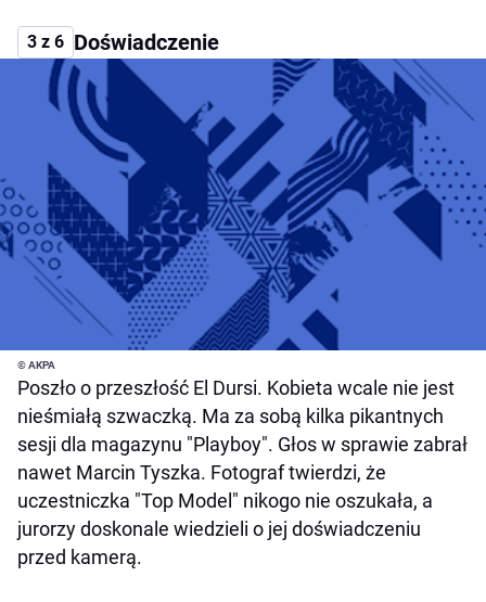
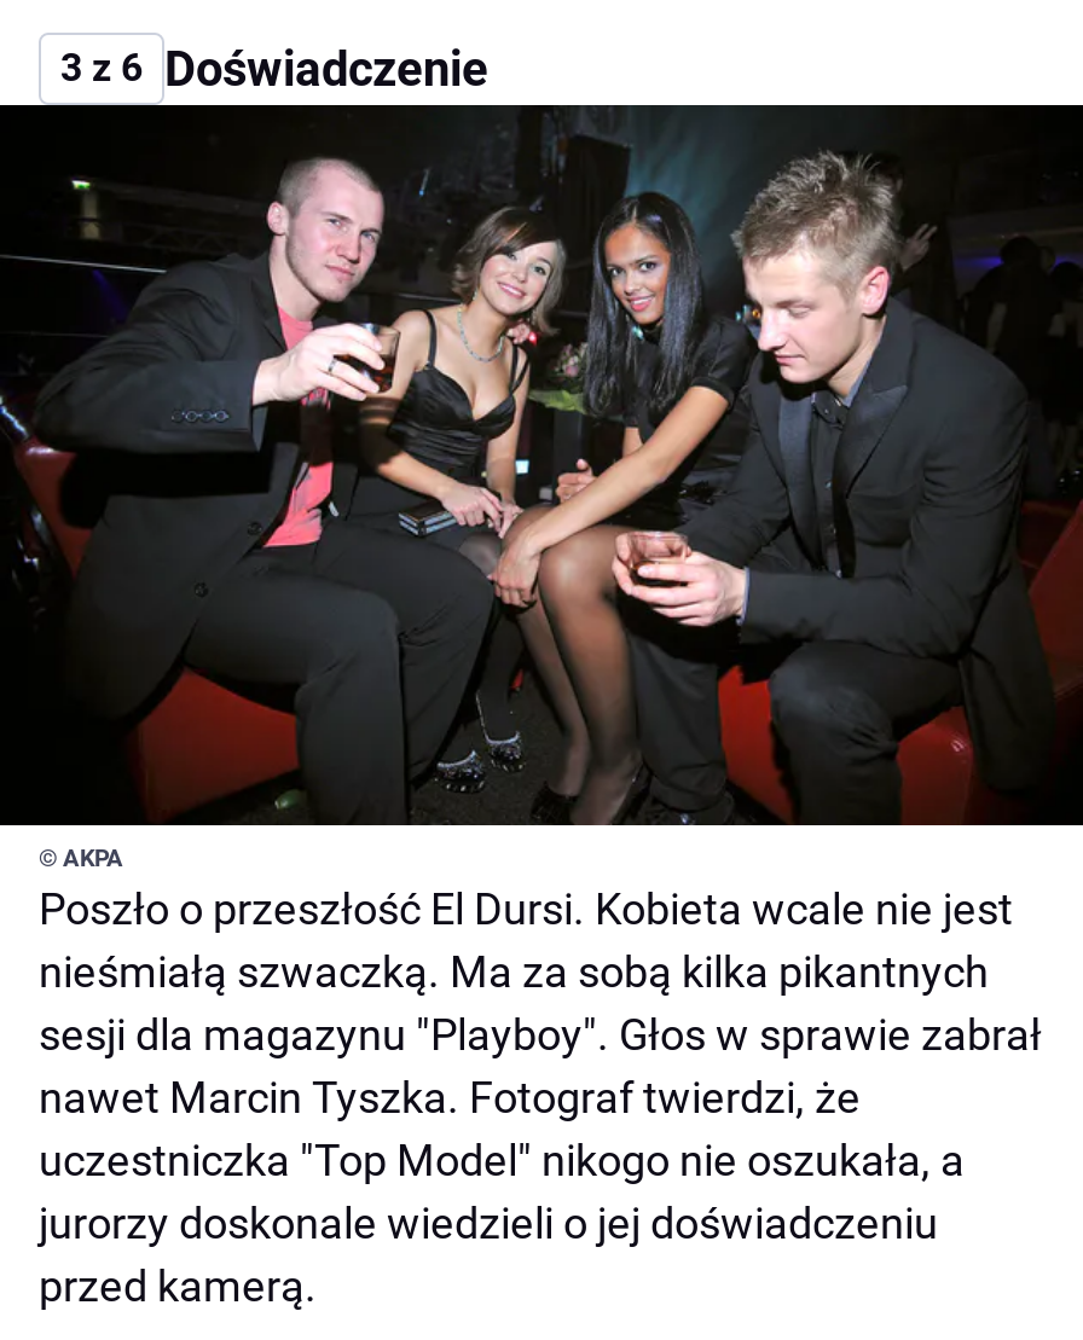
[3,57,483,351] [image] -> [7,103,1076,828] [image]

